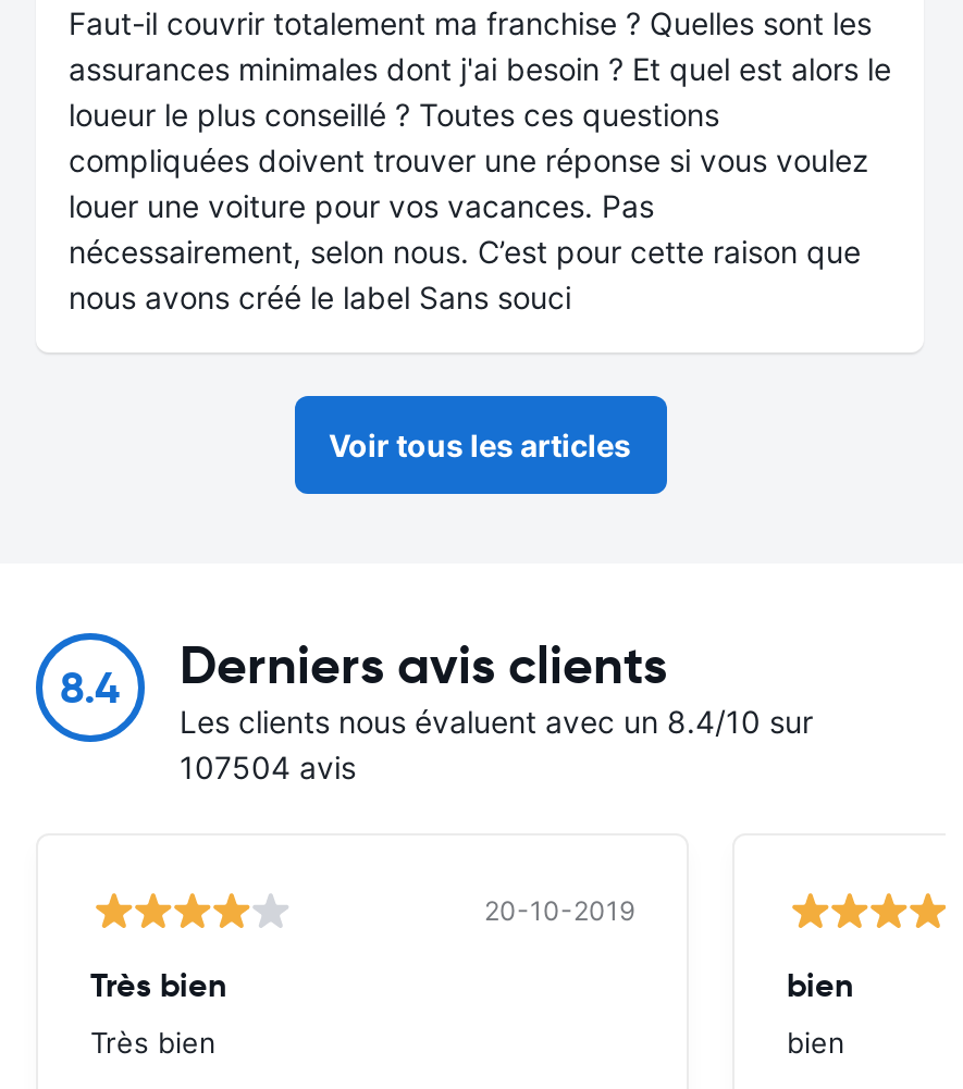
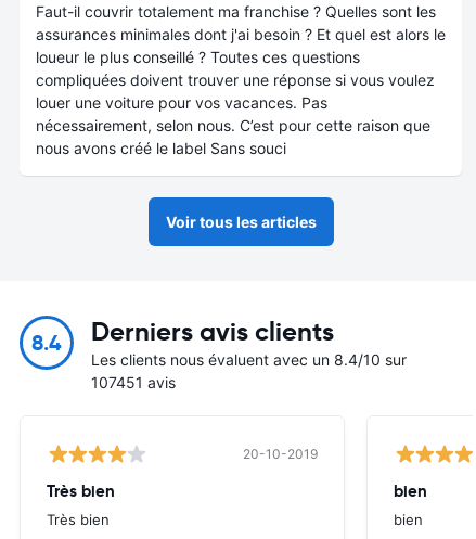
[180,748,356,785] 107504 avis -> [91,373,176,392] 107451 avis

